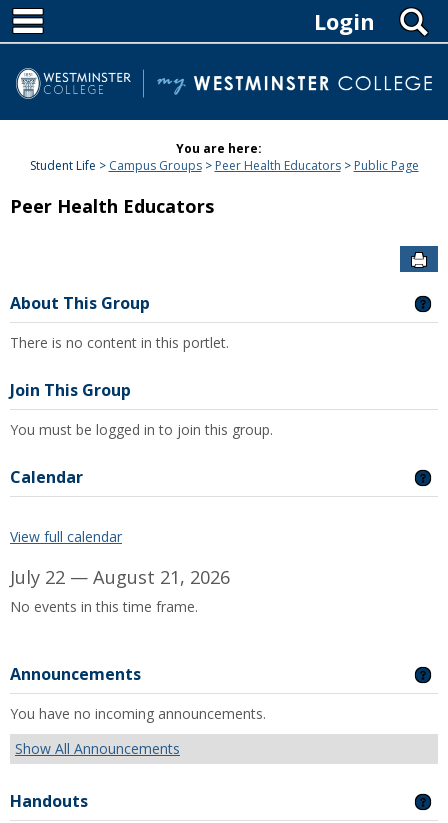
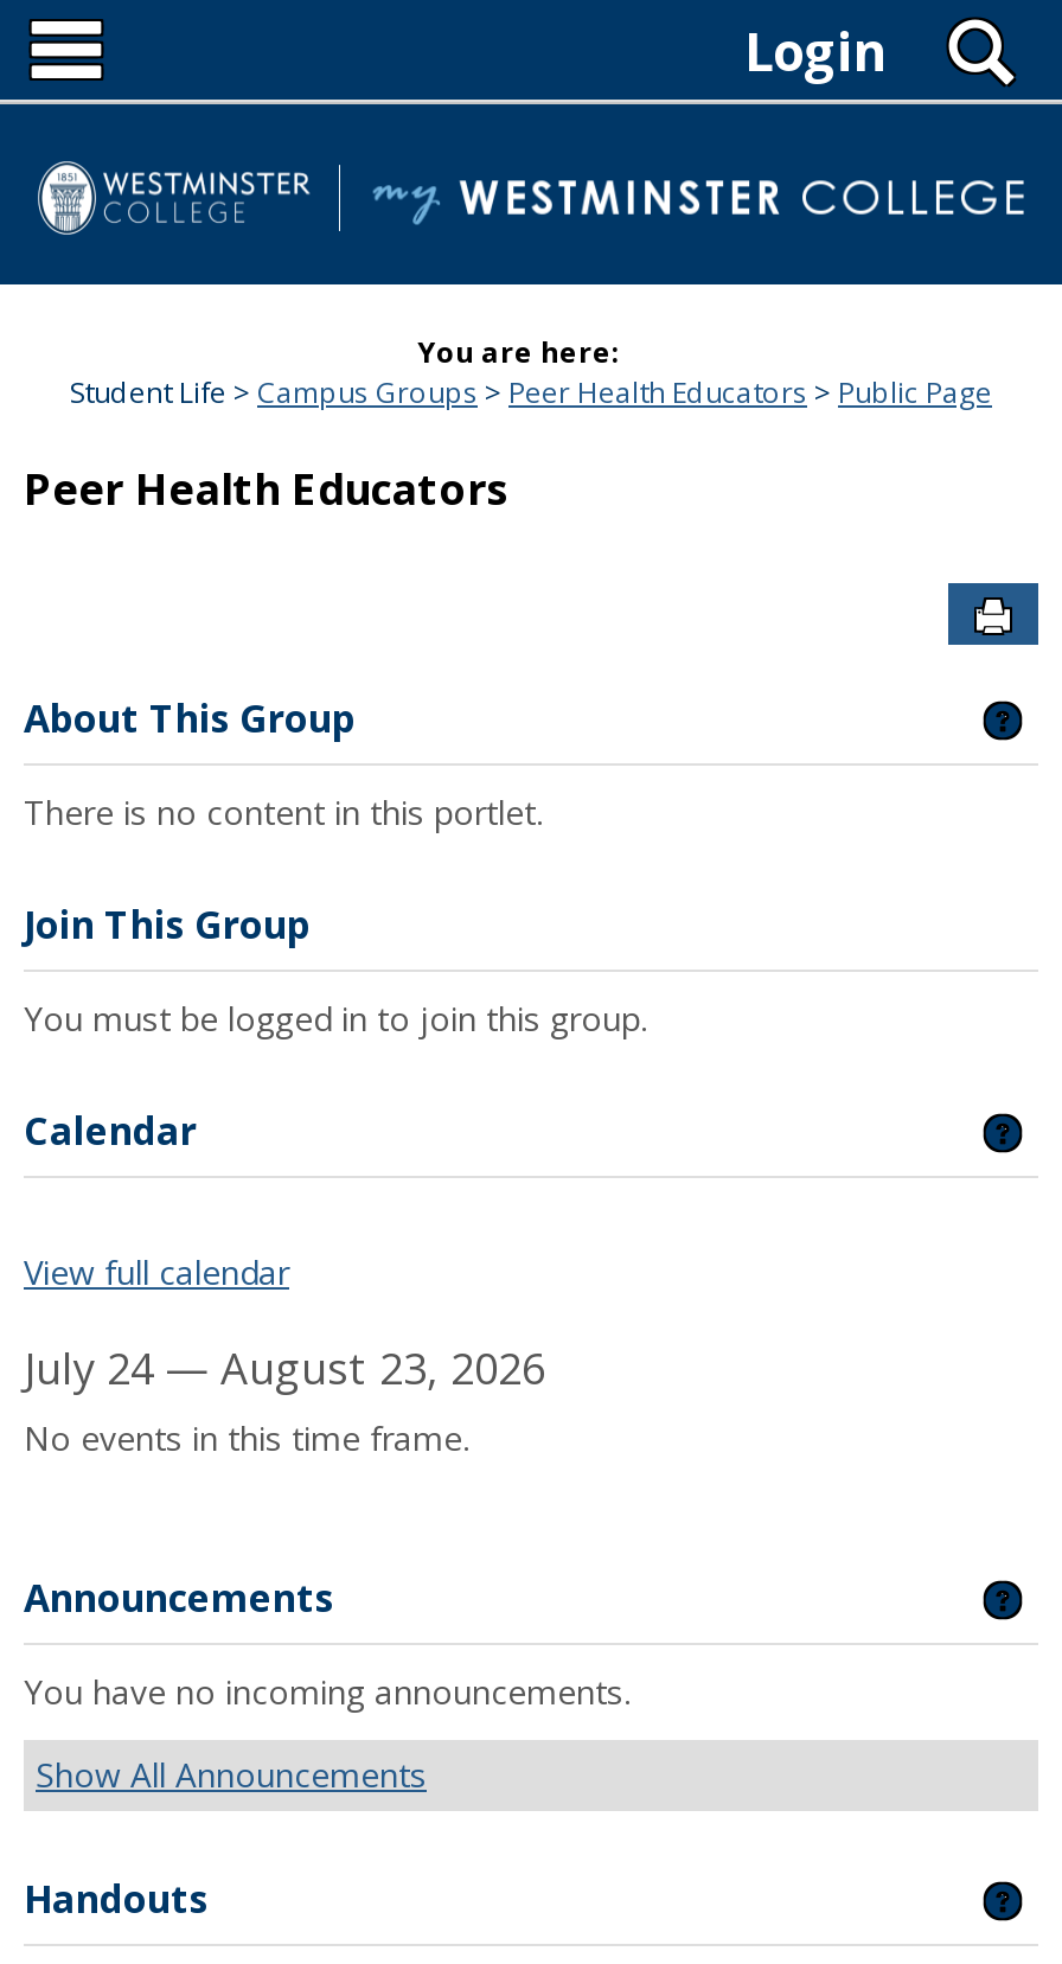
[10,565,230,589] July 22 — August 21, 2026 -> [24,1338,545,1395] July 24 — August 23, 2026

